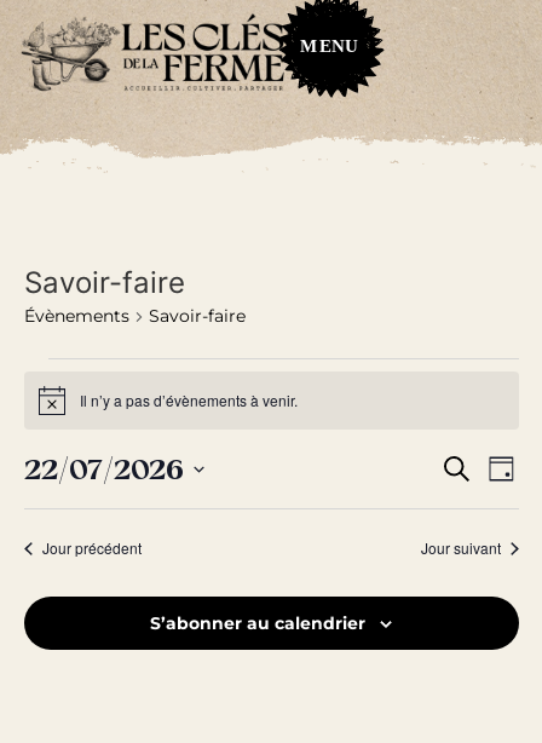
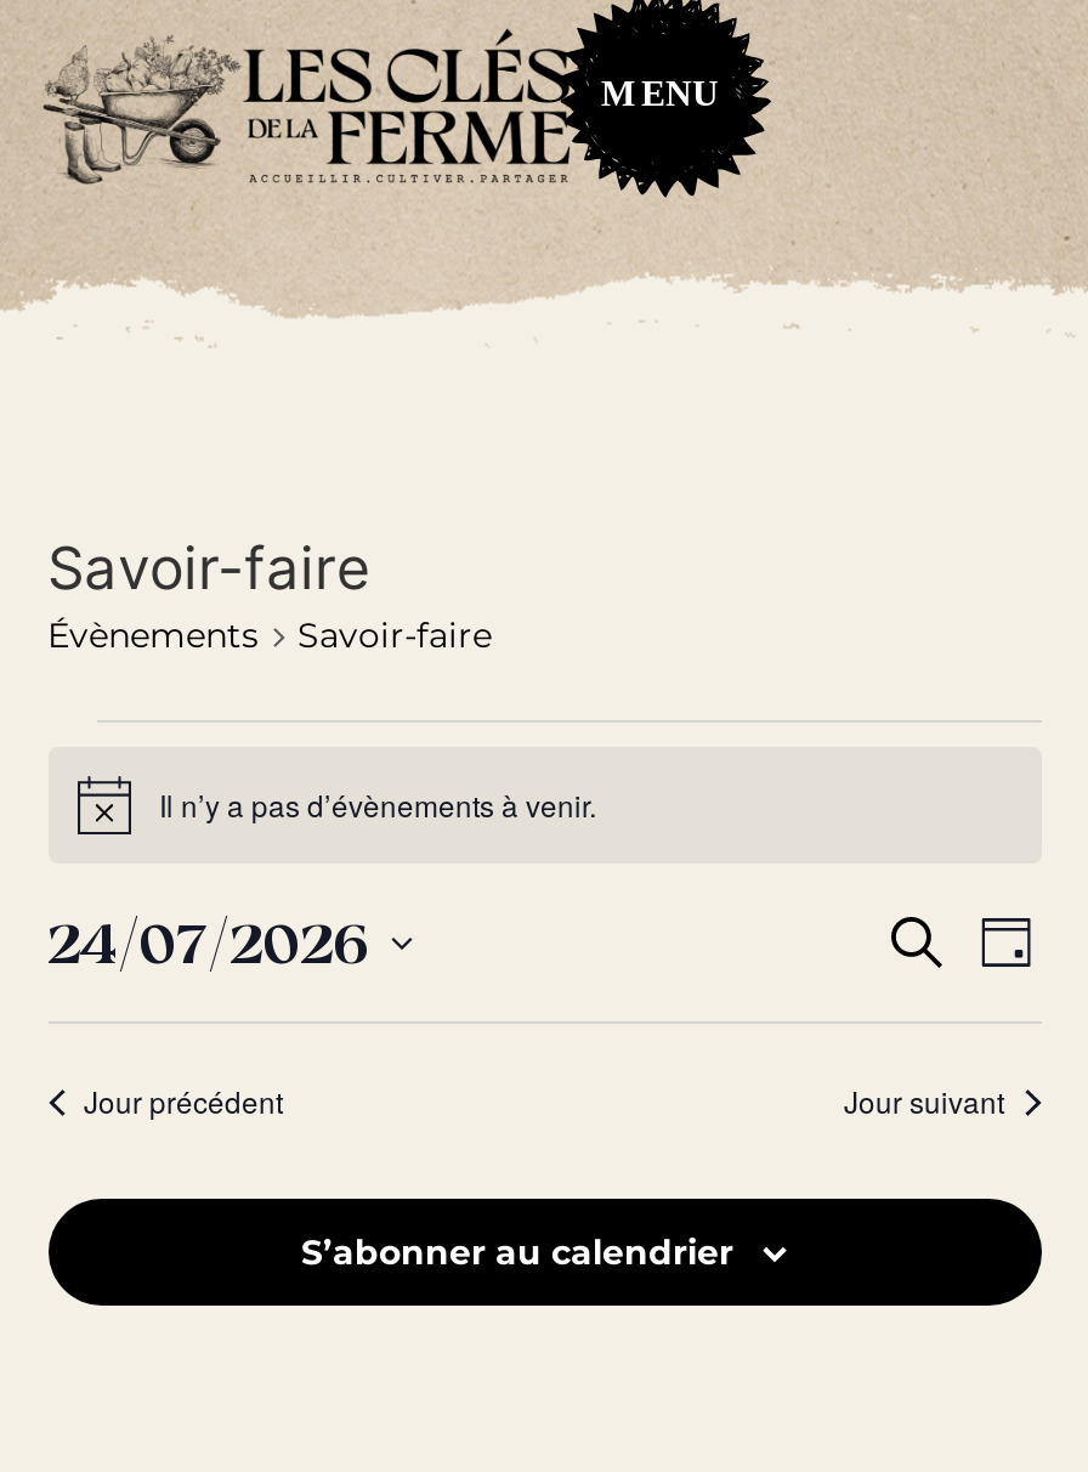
[24,451,183,487] 22/07/2026 -> [47,907,370,978] 24/07/2026

